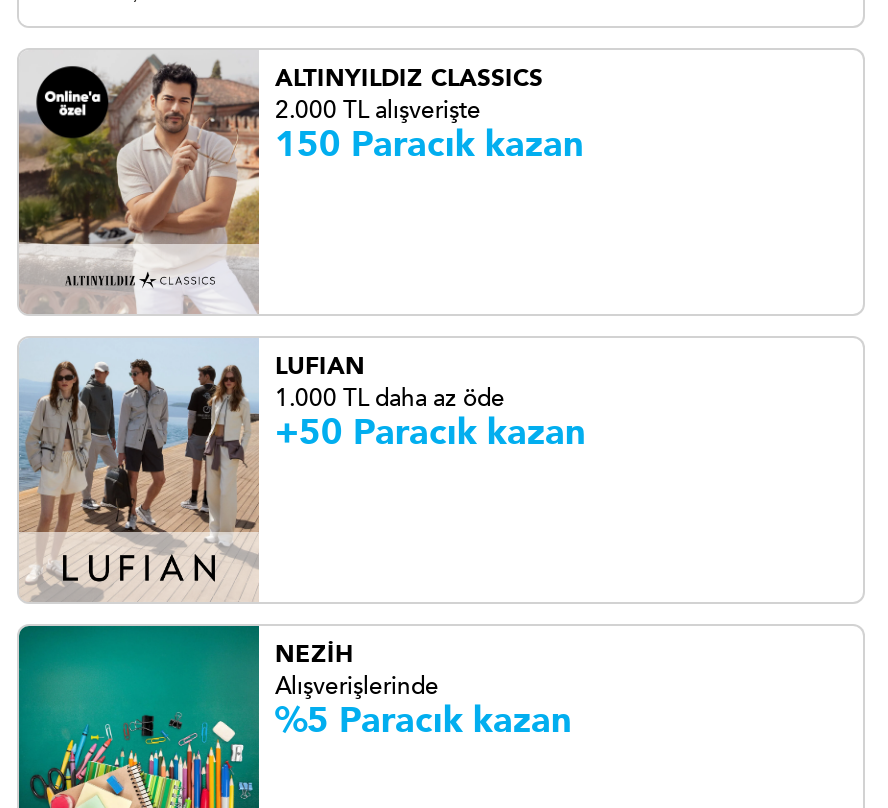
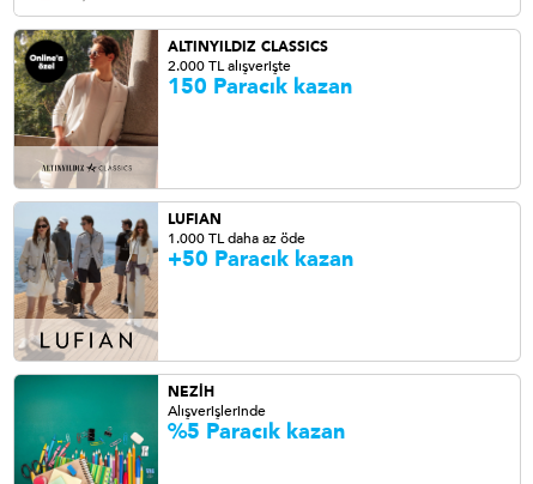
[19,50,259,314] [image] -> [13,29,159,188] [image]

